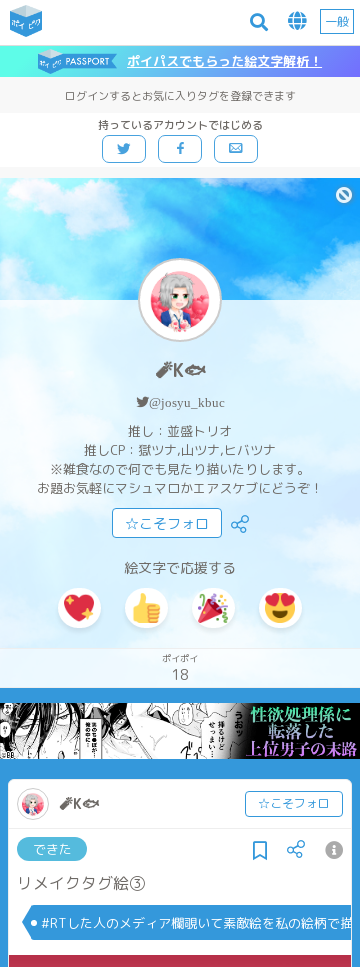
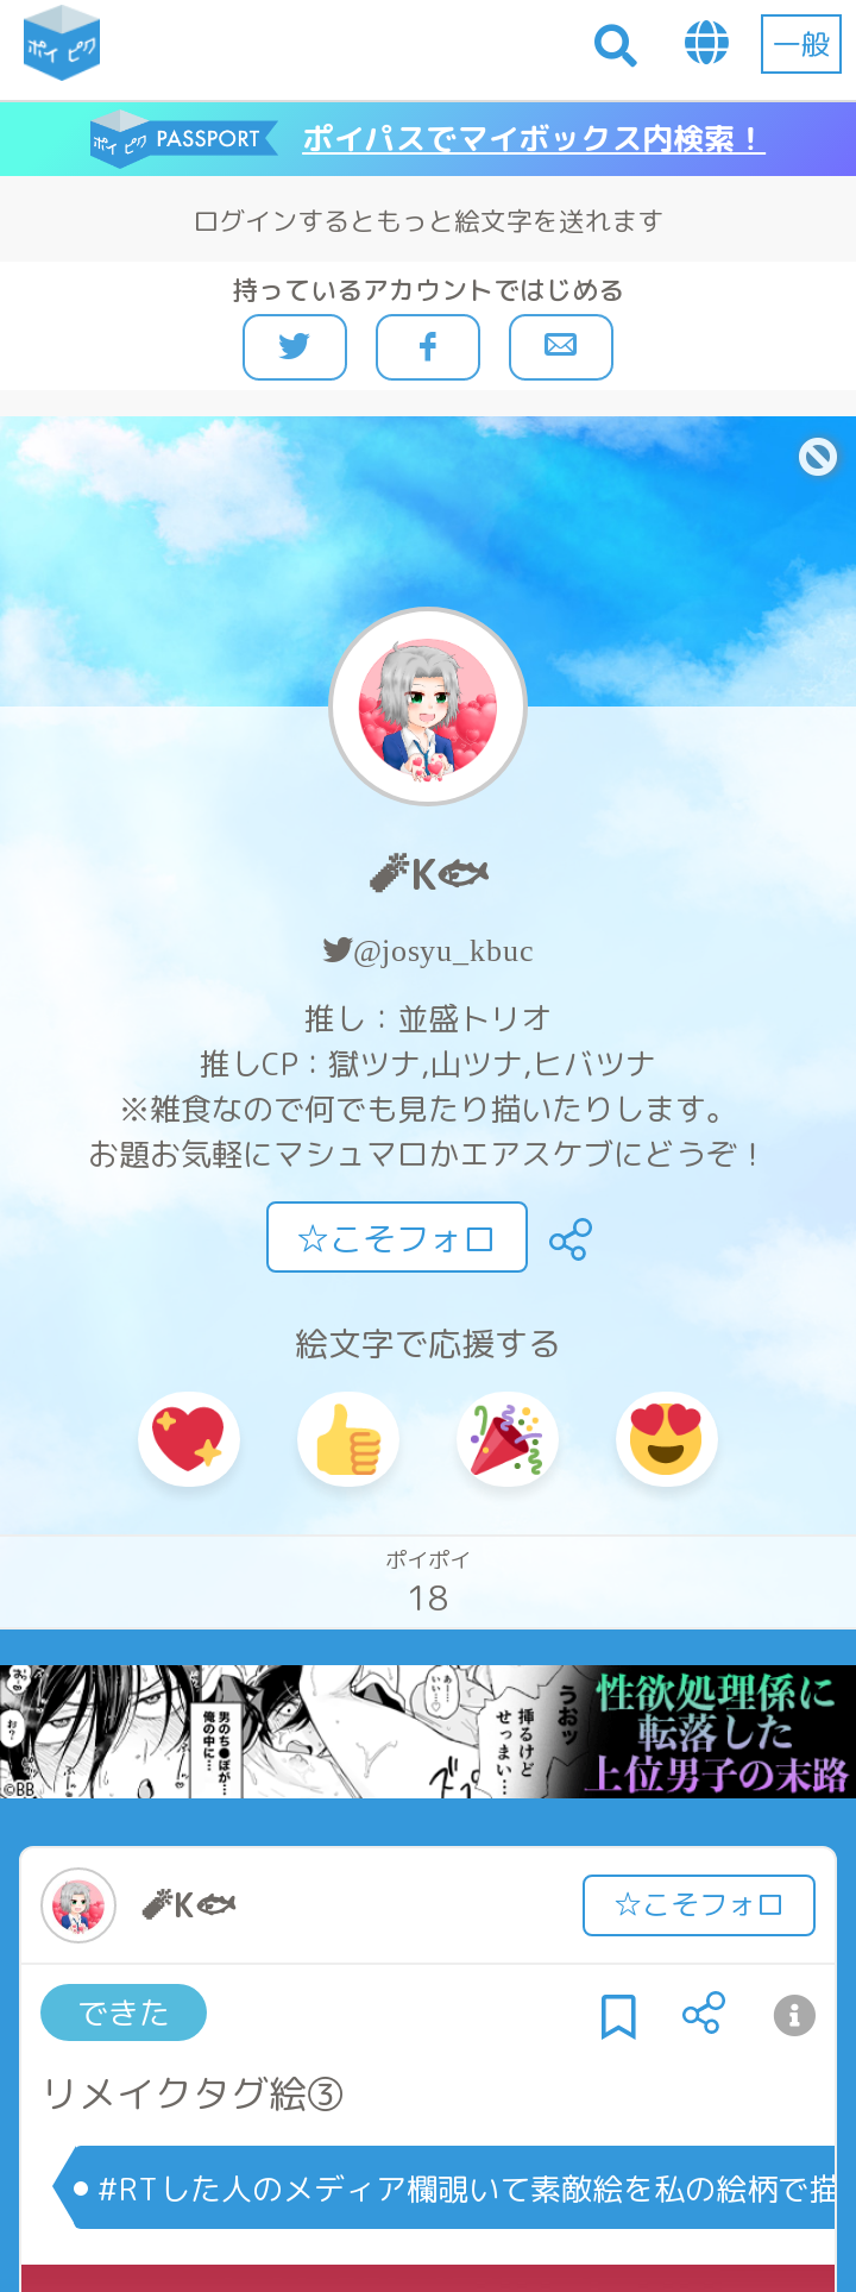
[127,52,322,70] ポイパスでもらった絵文字解析！ -> [302,117,766,159] ポイパスでマイボックス内検索！
[64,88,295,104] ログインするとお気に入りタグを登録できます -> [193,202,663,240] ログインするともっと絵文字を送れます

